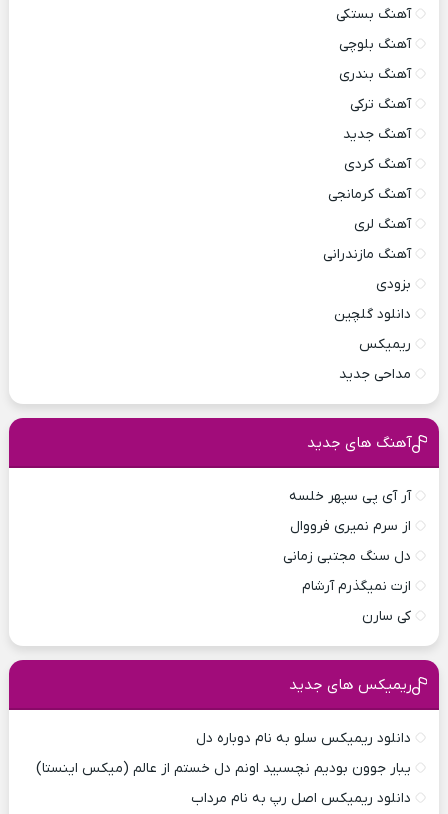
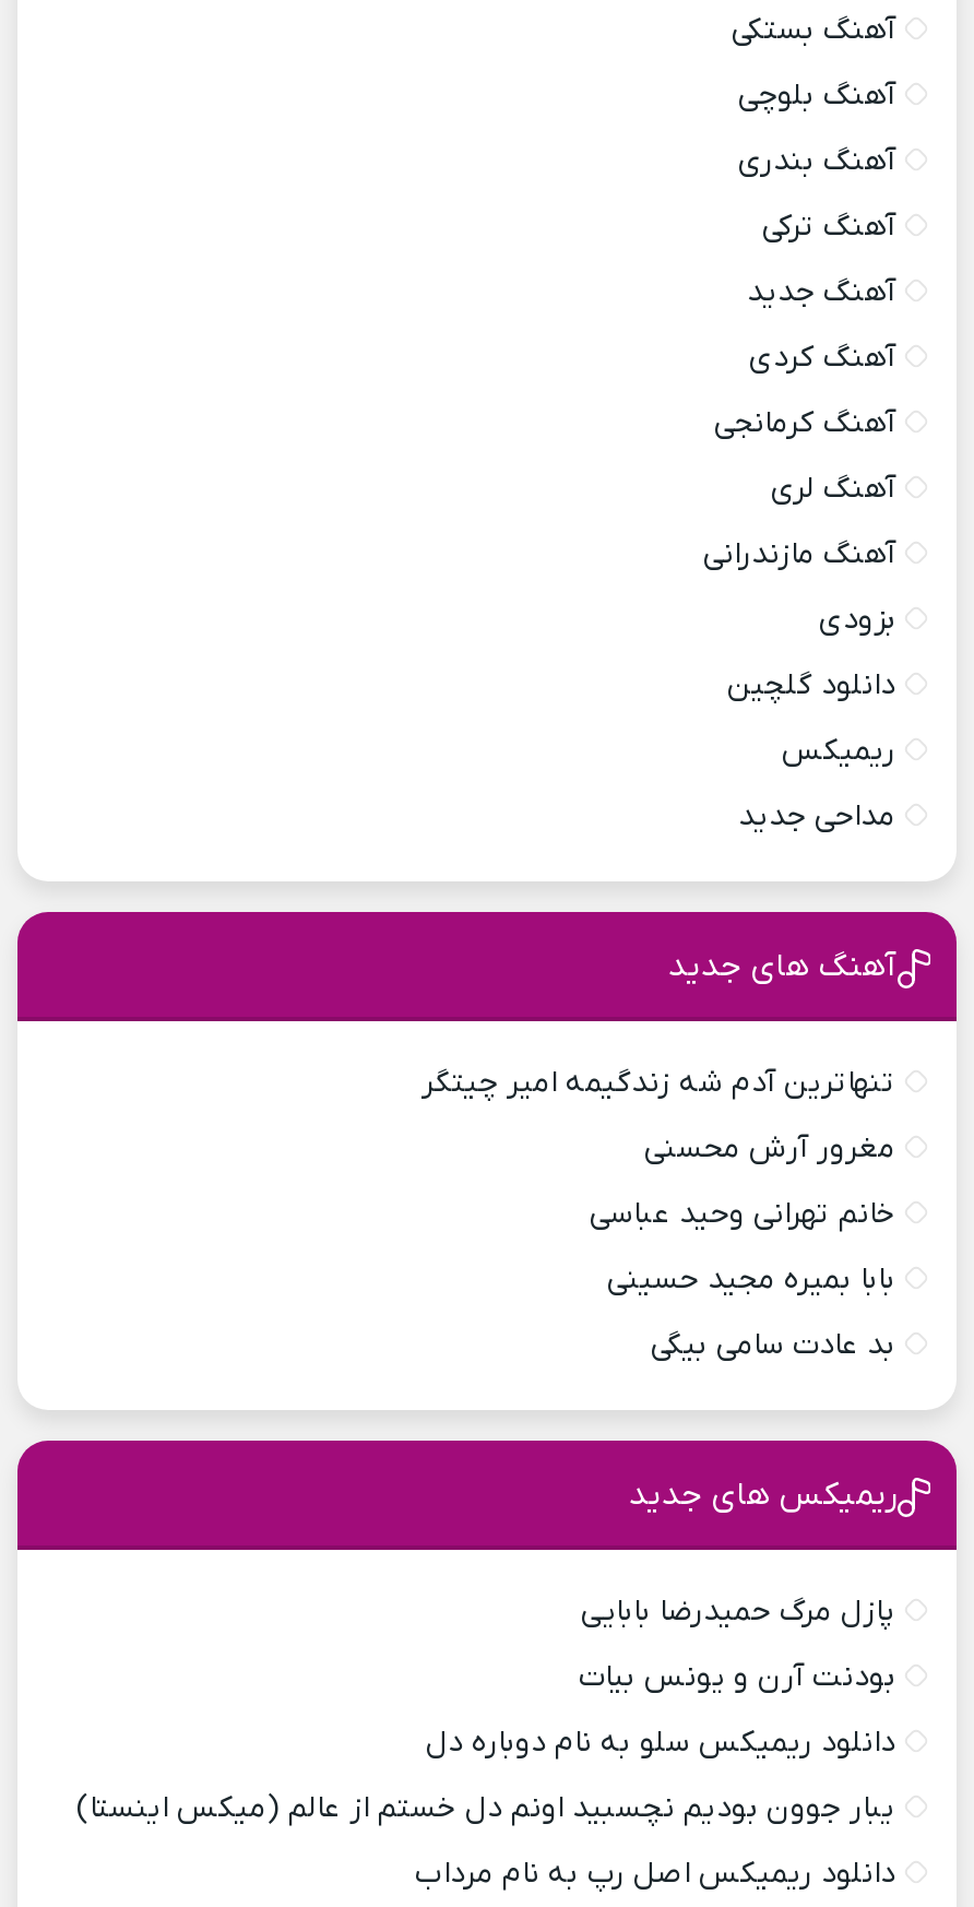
[289,487,411,506] آر آی پی سپهر خلسه -> [421,1064,895,1105] تنهاترین آدم شه زندگیمه امیر چیتگر
[290,517,411,536] از سرم نمیری فرووال -> [644,1129,895,1171] مغرور آرش محسنی
[283,547,411,566] دل سنگ مجتبی زمانی -> [590,1195,895,1236] خانم تهرانی وحید عباسی
[302,577,411,596] ازت نمیگذرم آرشام -> [607,1260,895,1302] بابا بمیره مجید حسینی
[362,607,411,626] کی سارن -> [651,1326,895,1367] بد عادت سامی بیگی
none -> [579,1592,895,1699] پازل مرگ حمیدرضا بابایی | بودنت آرن و یونس بیات

